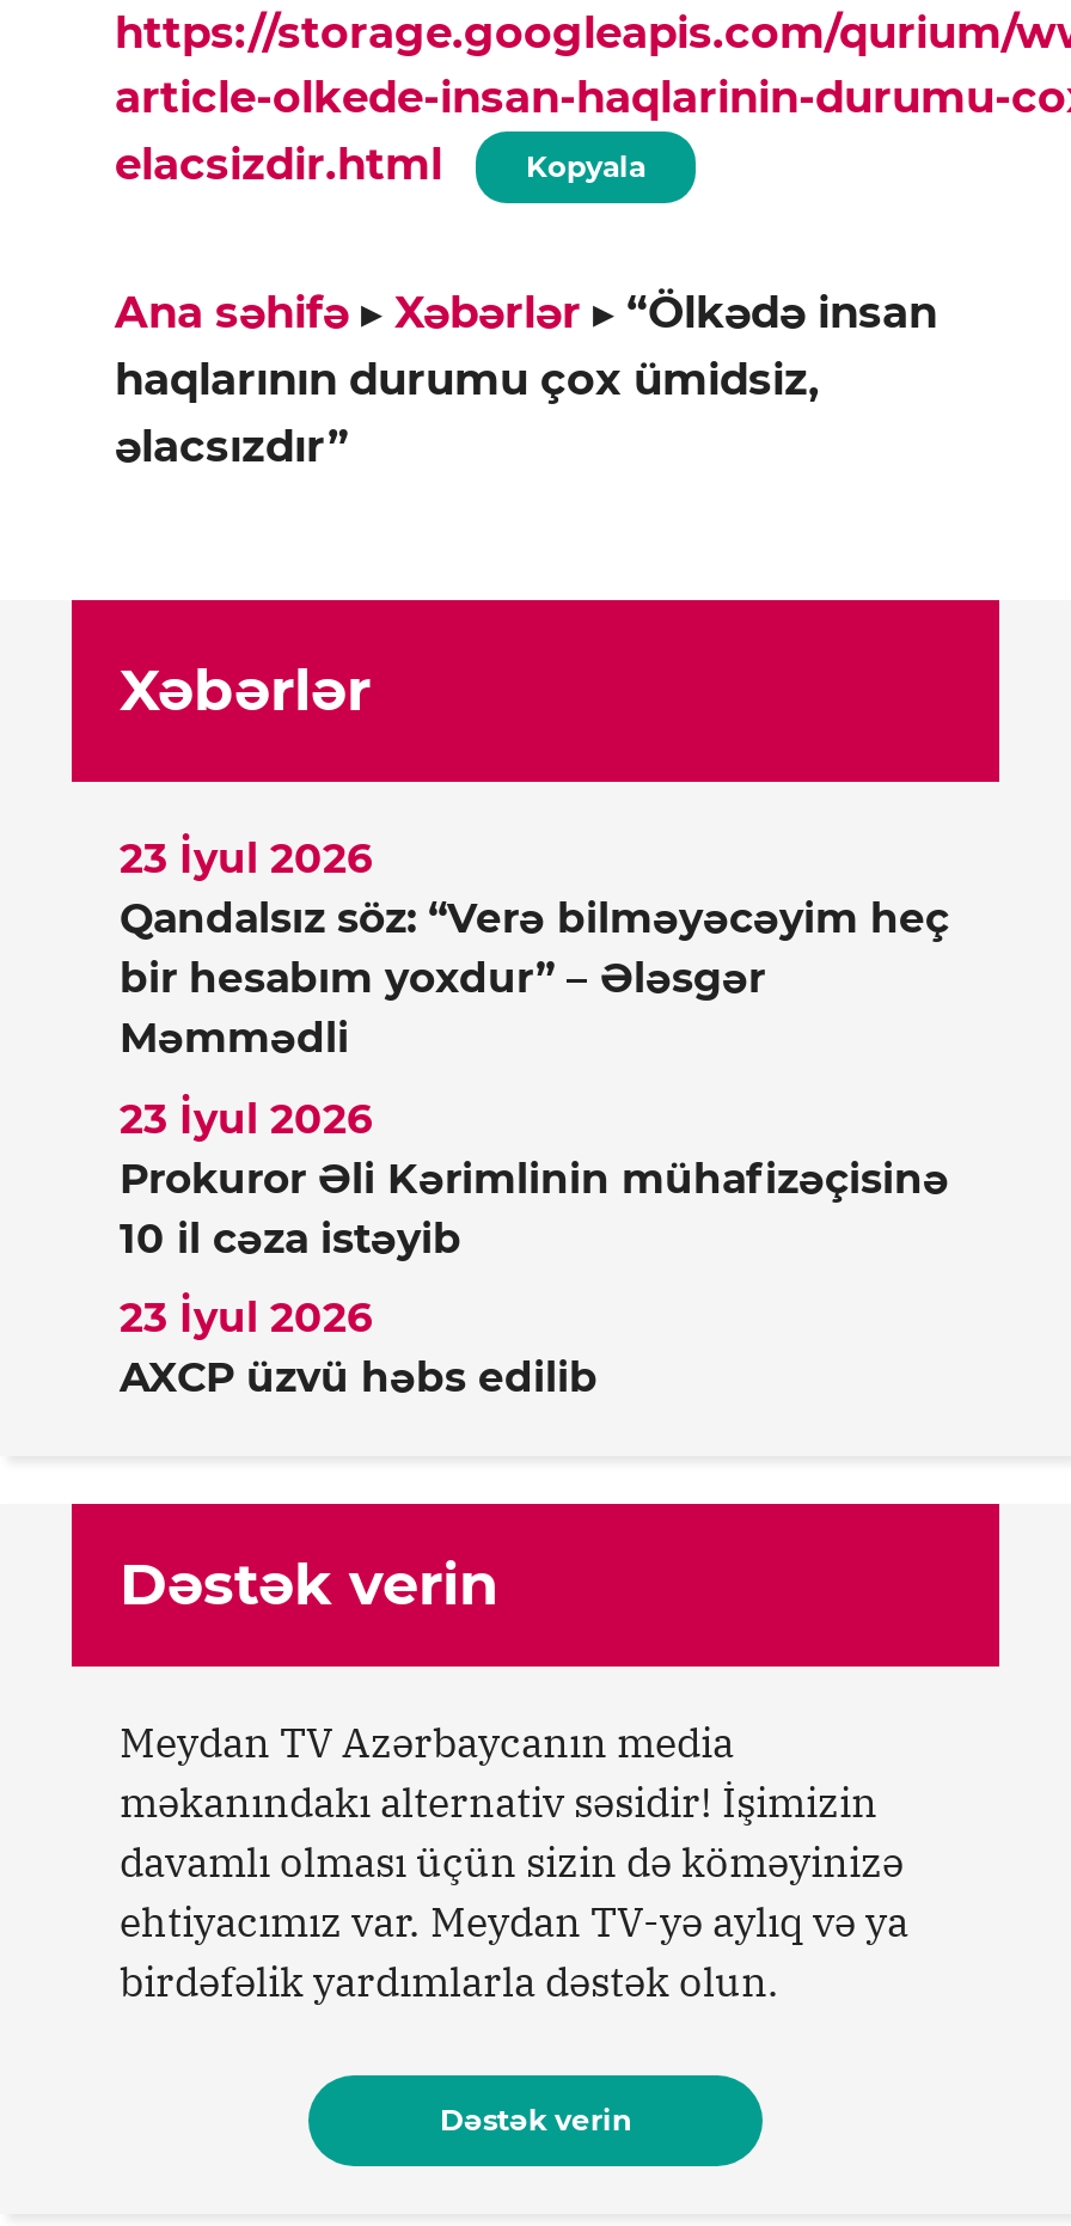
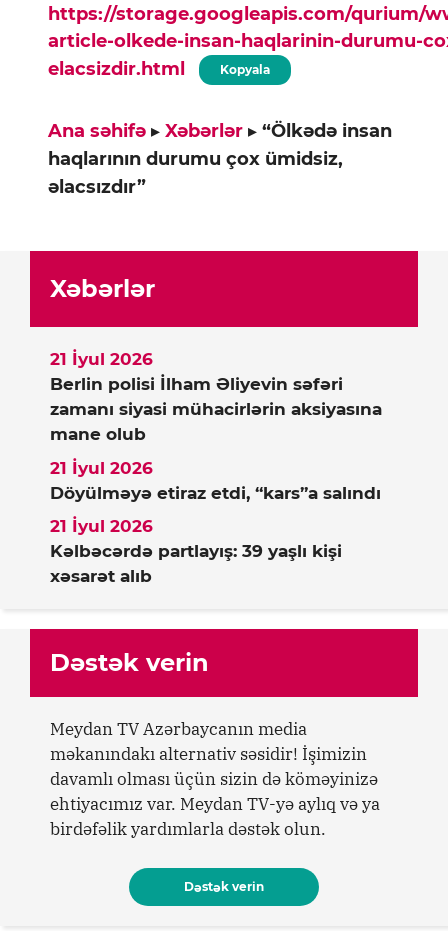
[120,836,373,883] 23 İyul 2026 -> [50,349,153,369] 21 İyul 2026
[120,895,949,1063] Qandalsız söz: “Verə bilməyəcəyim heç | bir hesabım yoxdur” – Ələsgər | Məmmədli -> [50,374,382,444] Berlin polisi İlham Əliyevin səfəri | zamanı siyasi mühacirlərin aksiyasına | mane olub
[120,1095,373,1143] 23 İyul 2026 -> [50,458,153,478] 21 İyul 2026
[120,1155,949,1262] Prokuror Əli Kərimlinin mühafizəçisinə | 10 il cəza istəyib -> [50,483,381,503] Döyülməyə etiraz etdi, “kars”a salındı
[120,1295,373,1343] 23 İyul 2026 -> [50,516,153,536] 21 İyul 2026
[120,1354,598,1402] AXCP üzvü həbs edilib -> [50,541,342,586] Kəlbəcərdə partlayış: 39 yaşlı kişi | xəsarət alıb

